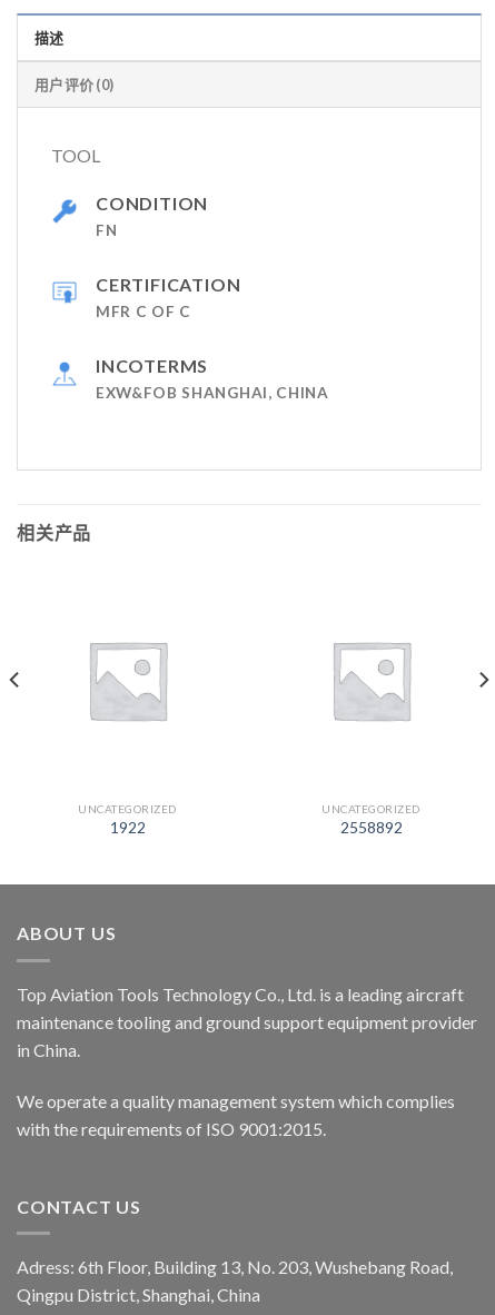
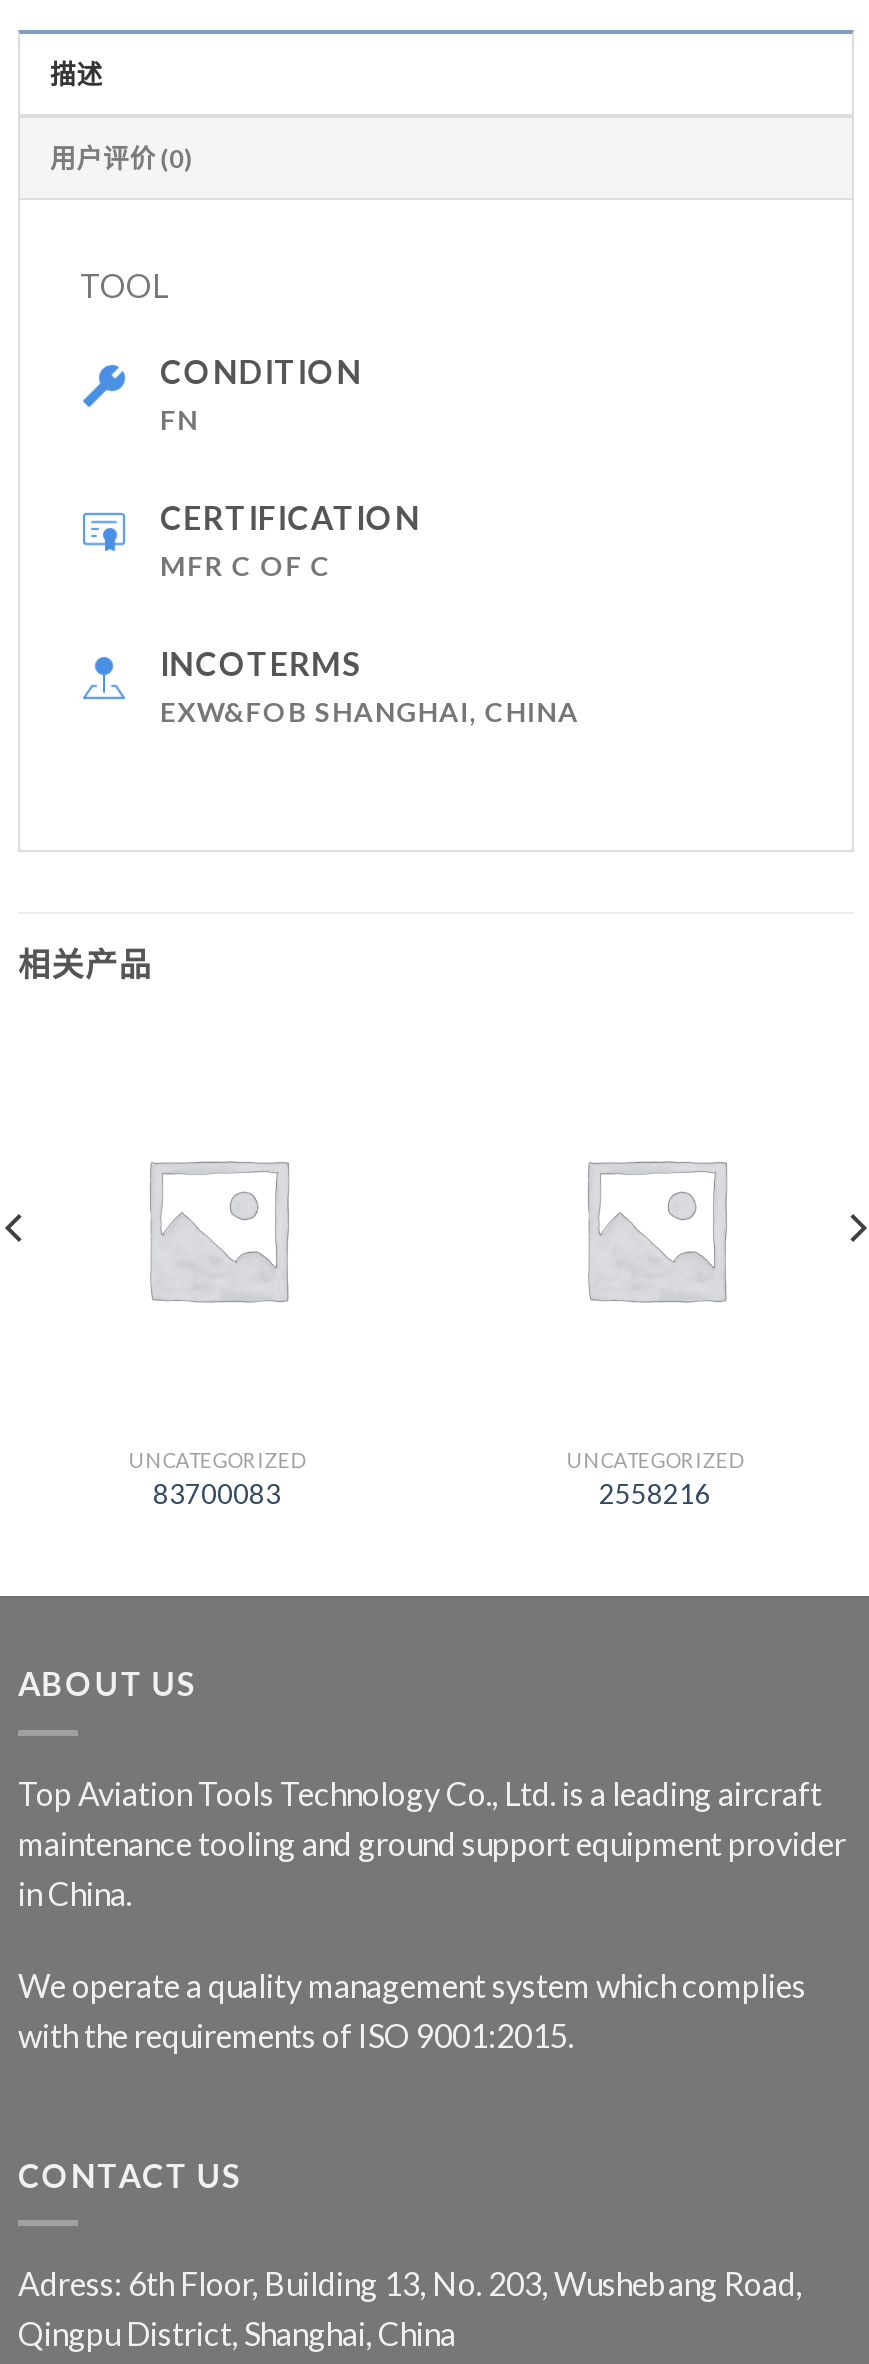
[110,819,145,837] 1922 -> [153,1479,281,1511] 83700083
[340,819,402,837] 2558892 -> [599,1479,711,1511] 2558216

